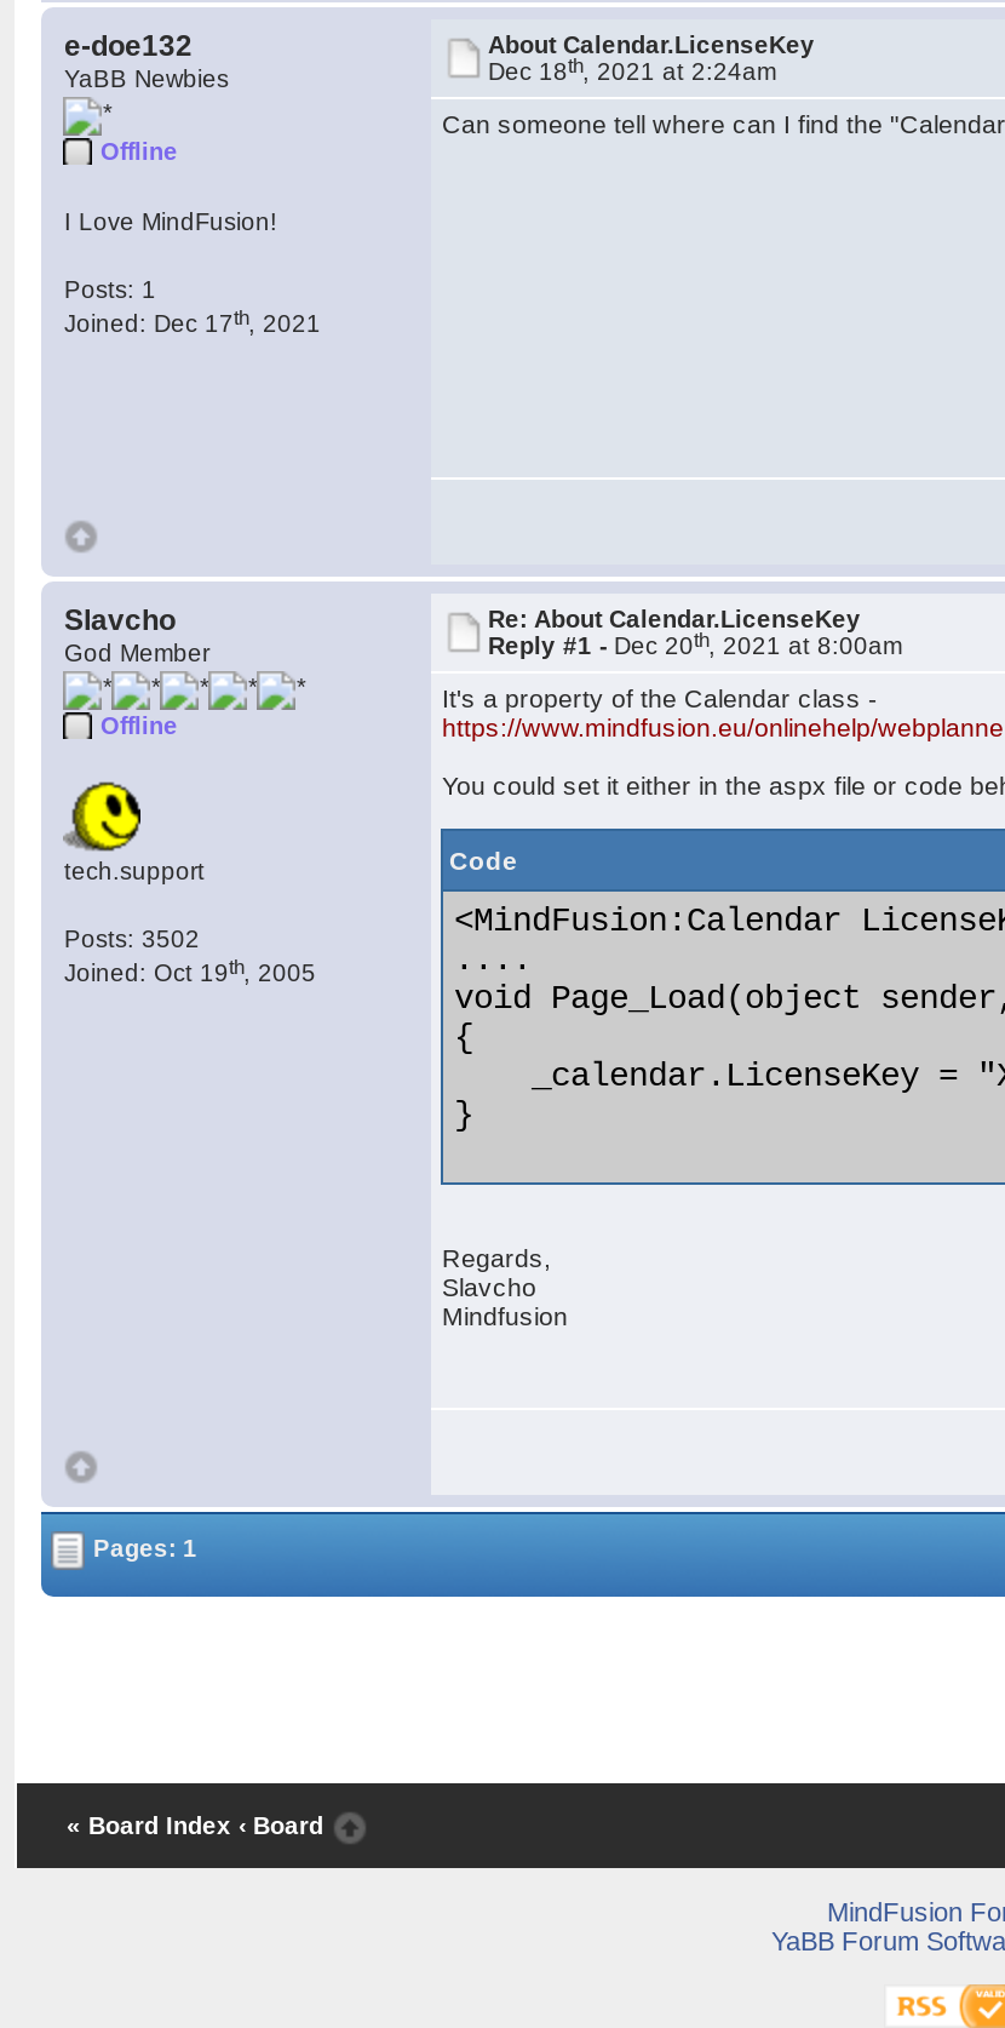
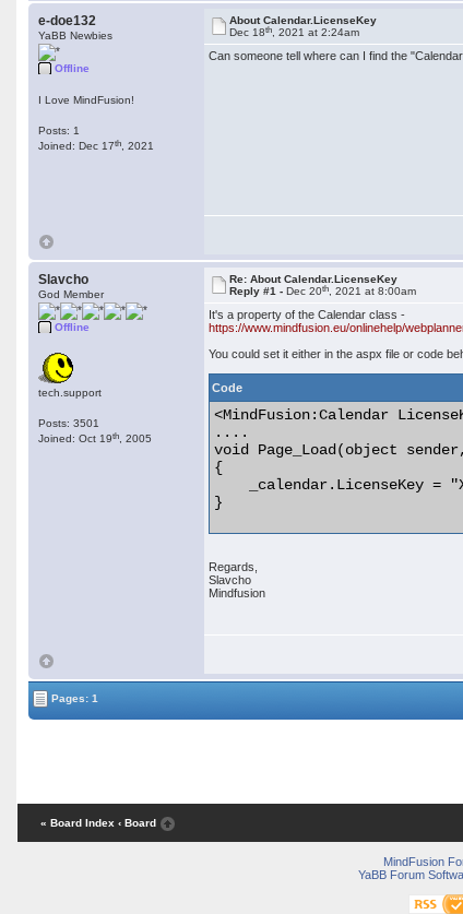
[64,926,200,952] Posts: 3502 -> [39,417,100,429] Posts: 3501

